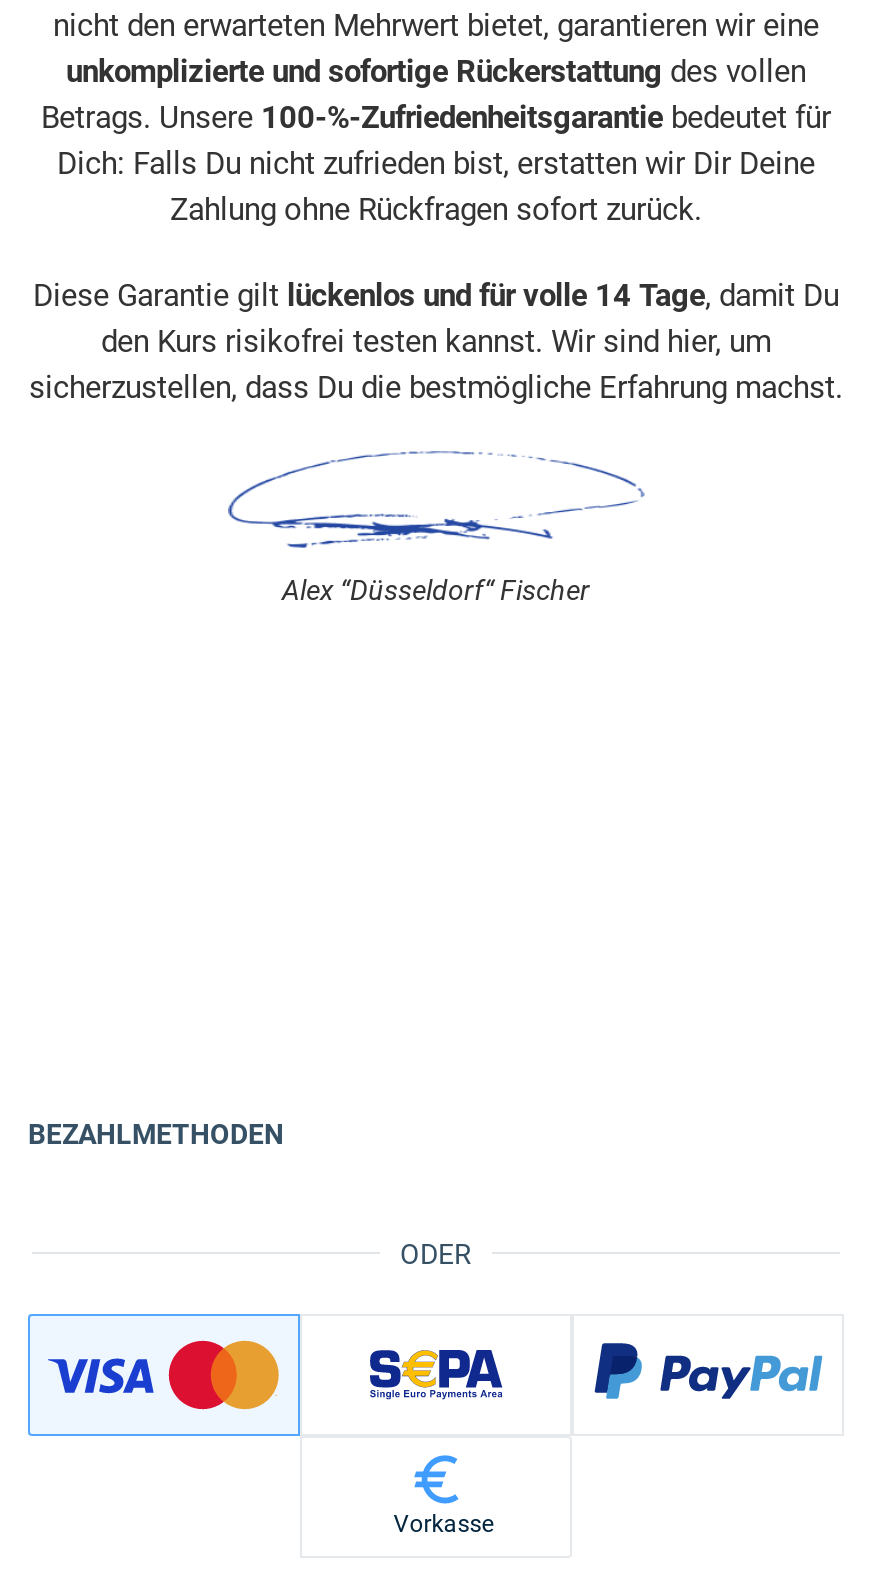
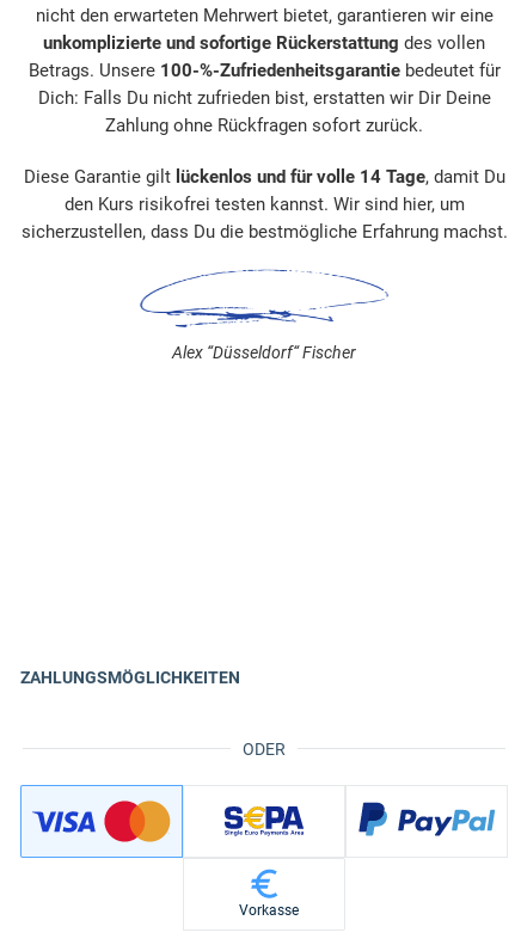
[28,1118,284,1150] BEZAHLMETHODEN -> [20,668,240,687] ZAHLUNGSMÖGLICHKEITEN

